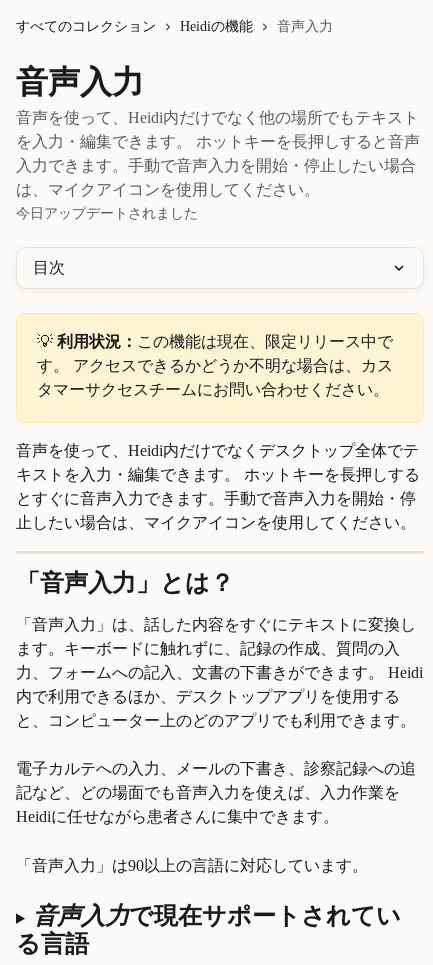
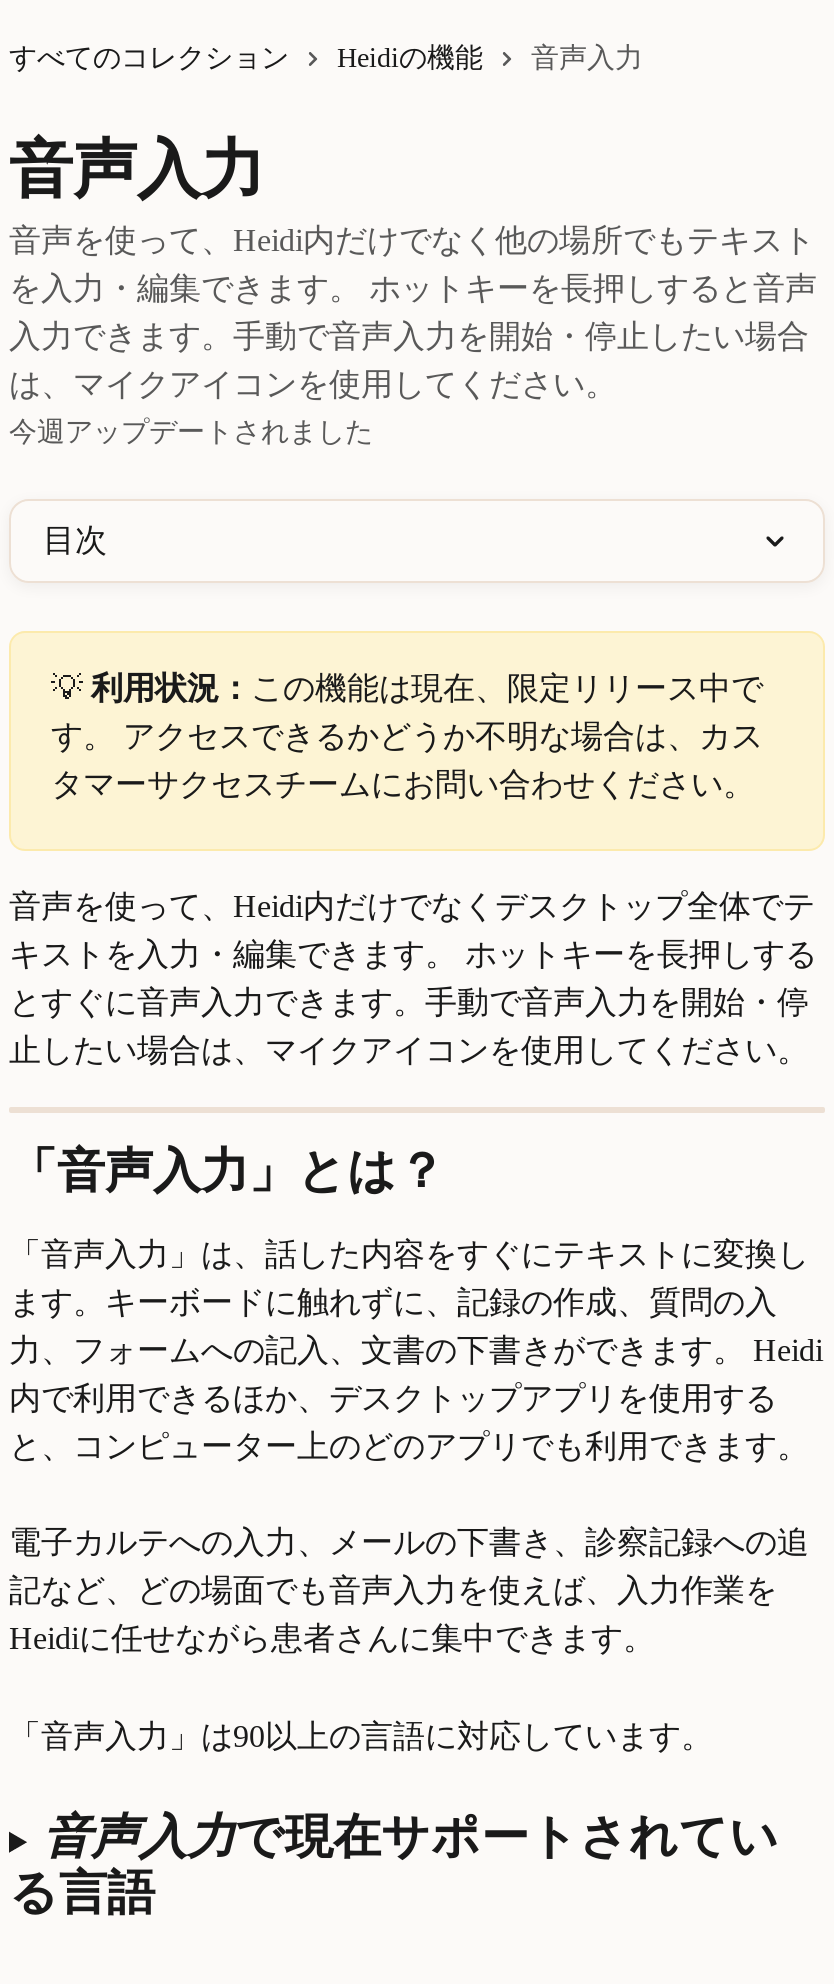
[16,206,198,221] 今日アップデートされました -> [9,417,373,447] 今週アップデートされました

